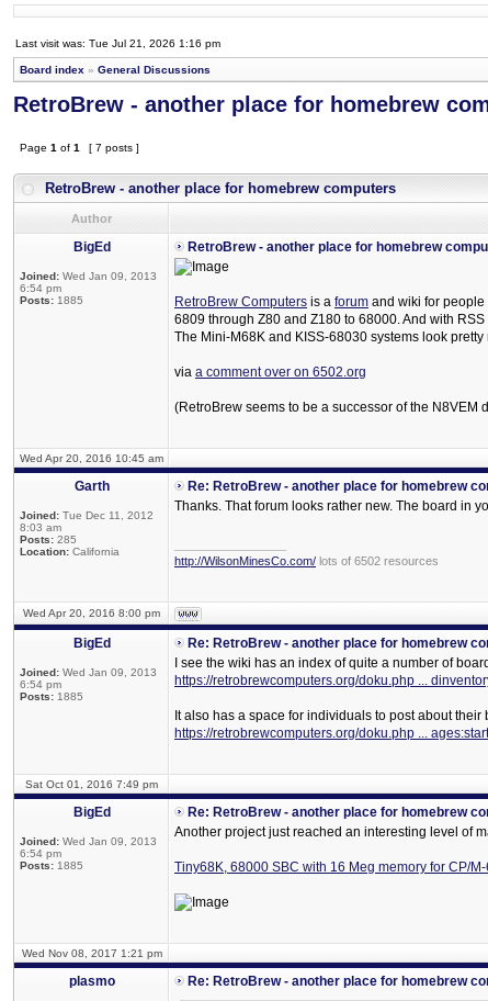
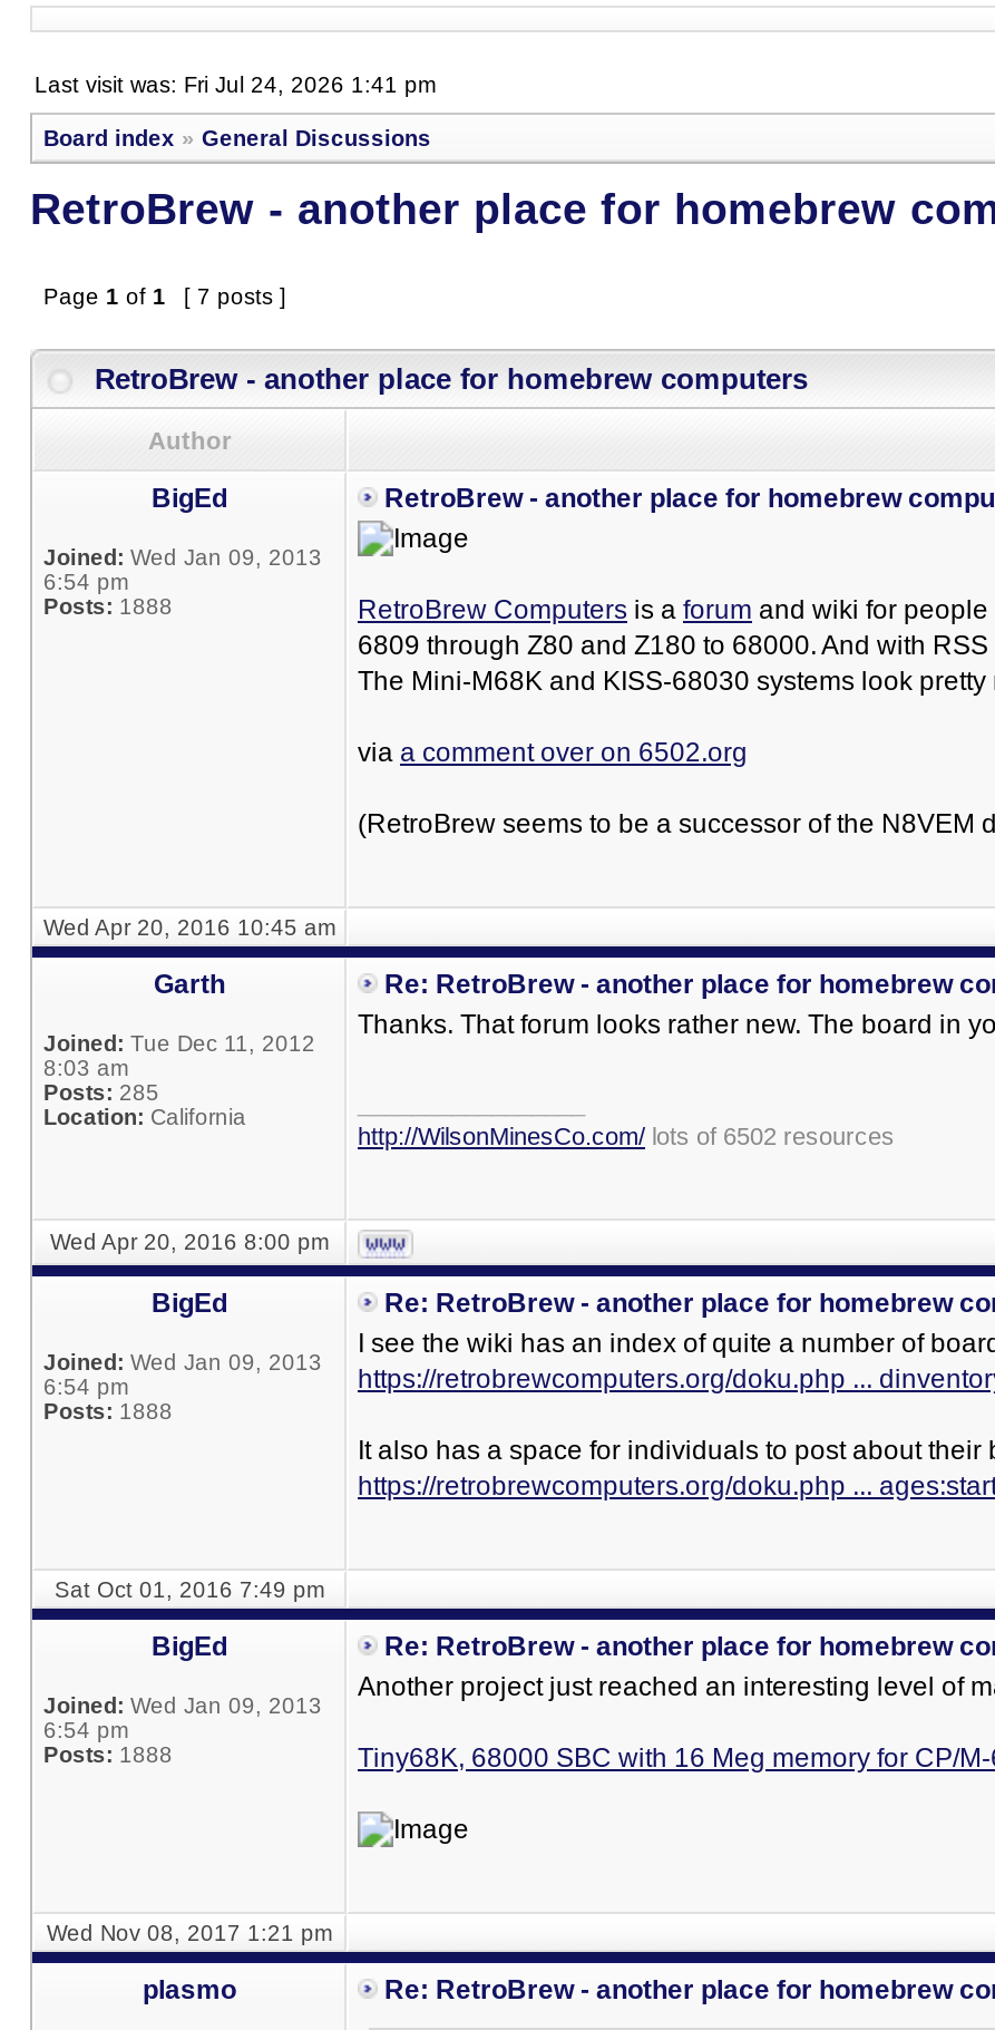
[15,37,220,49] Last visit was: Tue Jul 21, 2026 1:16 pm -> [35,72,436,97] Last visit was: Fri Jul 24, 2026 1:41 pm
[20,294,83,306] Posts: 1885 -> [43,594,173,619] Posts: 1888
[20,690,83,702] Posts: 1885 -> [43,1399,173,1424] Posts: 1888
[20,859,83,871] Posts: 1885 -> [43,1742,173,1767] Posts: 1888

